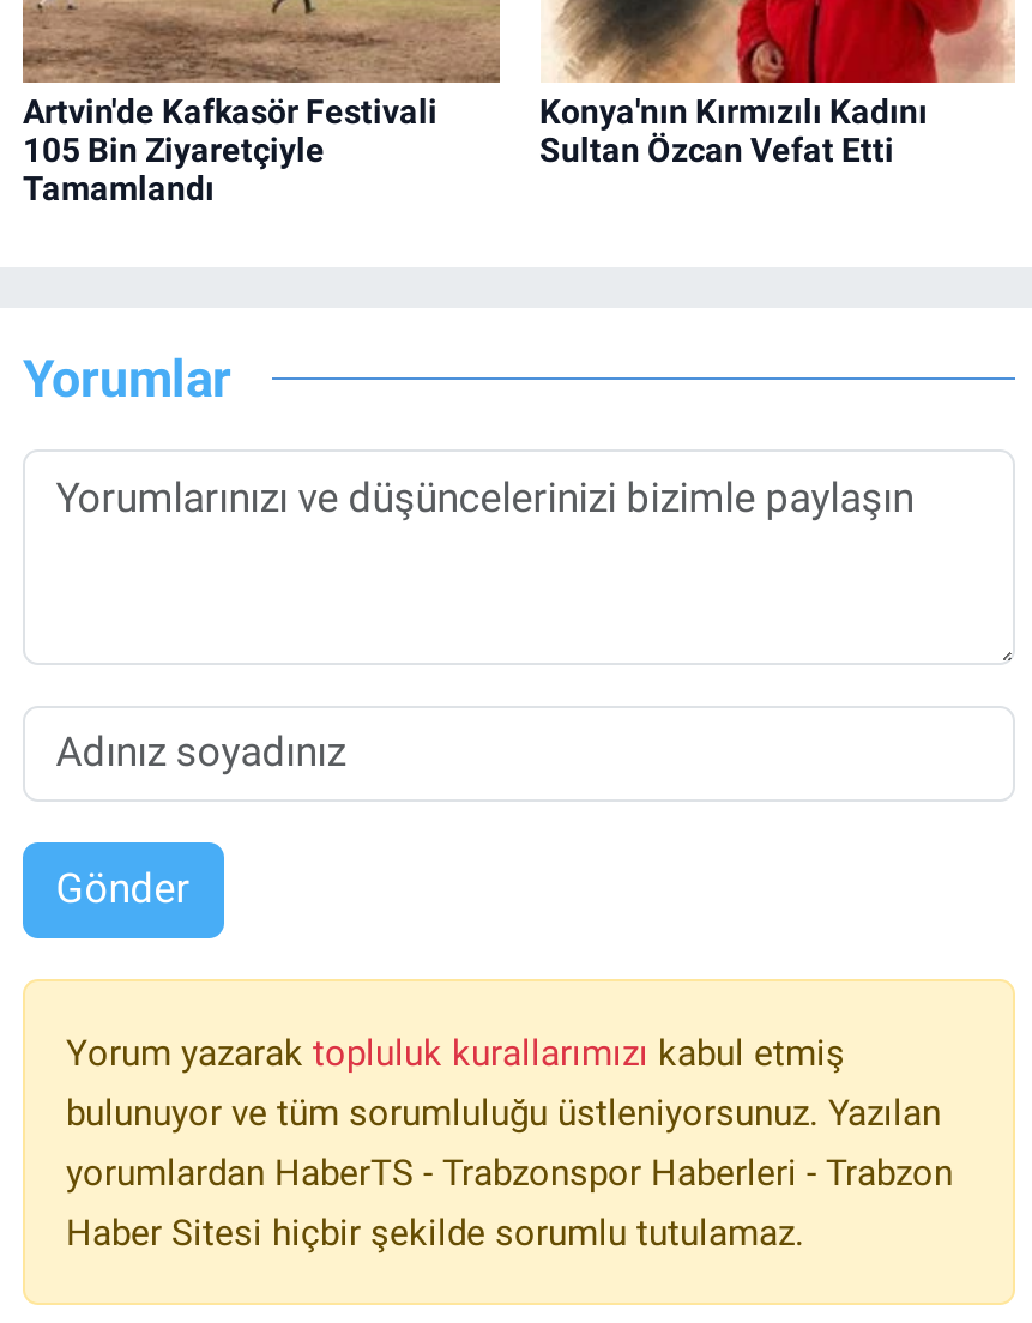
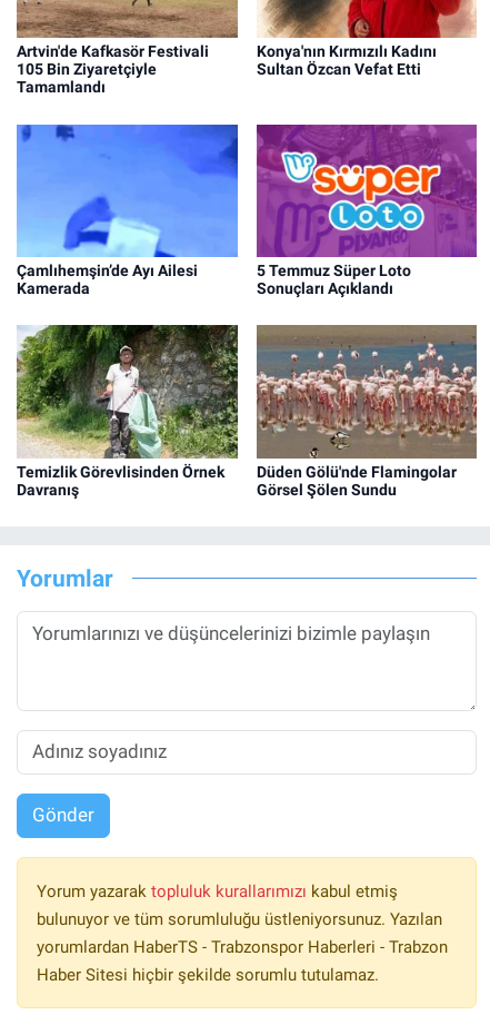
none -> [16,124,239,297] [image] | Çamlıhemşin’de Ayı Ailesi | Kamerada
none -> [17,324,239,498] [image] | Temizlik Görevlisinden Örnek | Davranış
none -> [256,124,478,297] [image] | 5 Temmuz Süper Loto | Sonuçları Açıklandı
none -> [256,324,478,498] [image] | Düden Gölü'nde Flamingolar | Görsel Şölen Sundu

